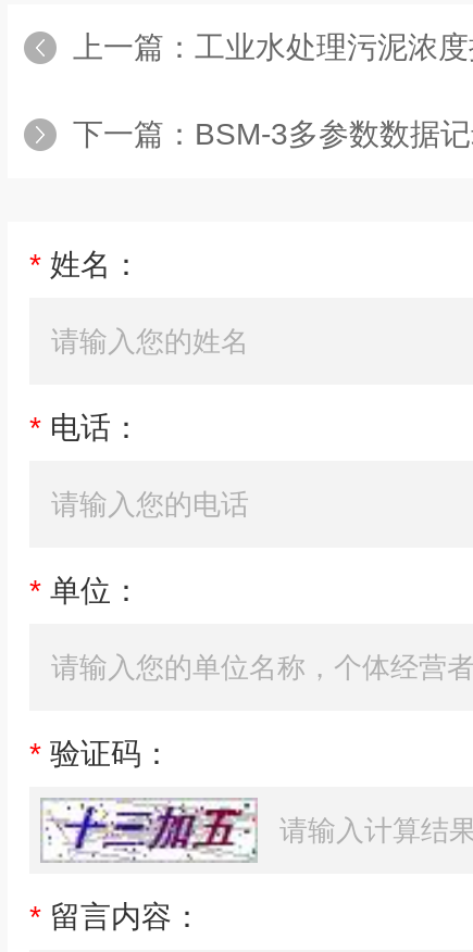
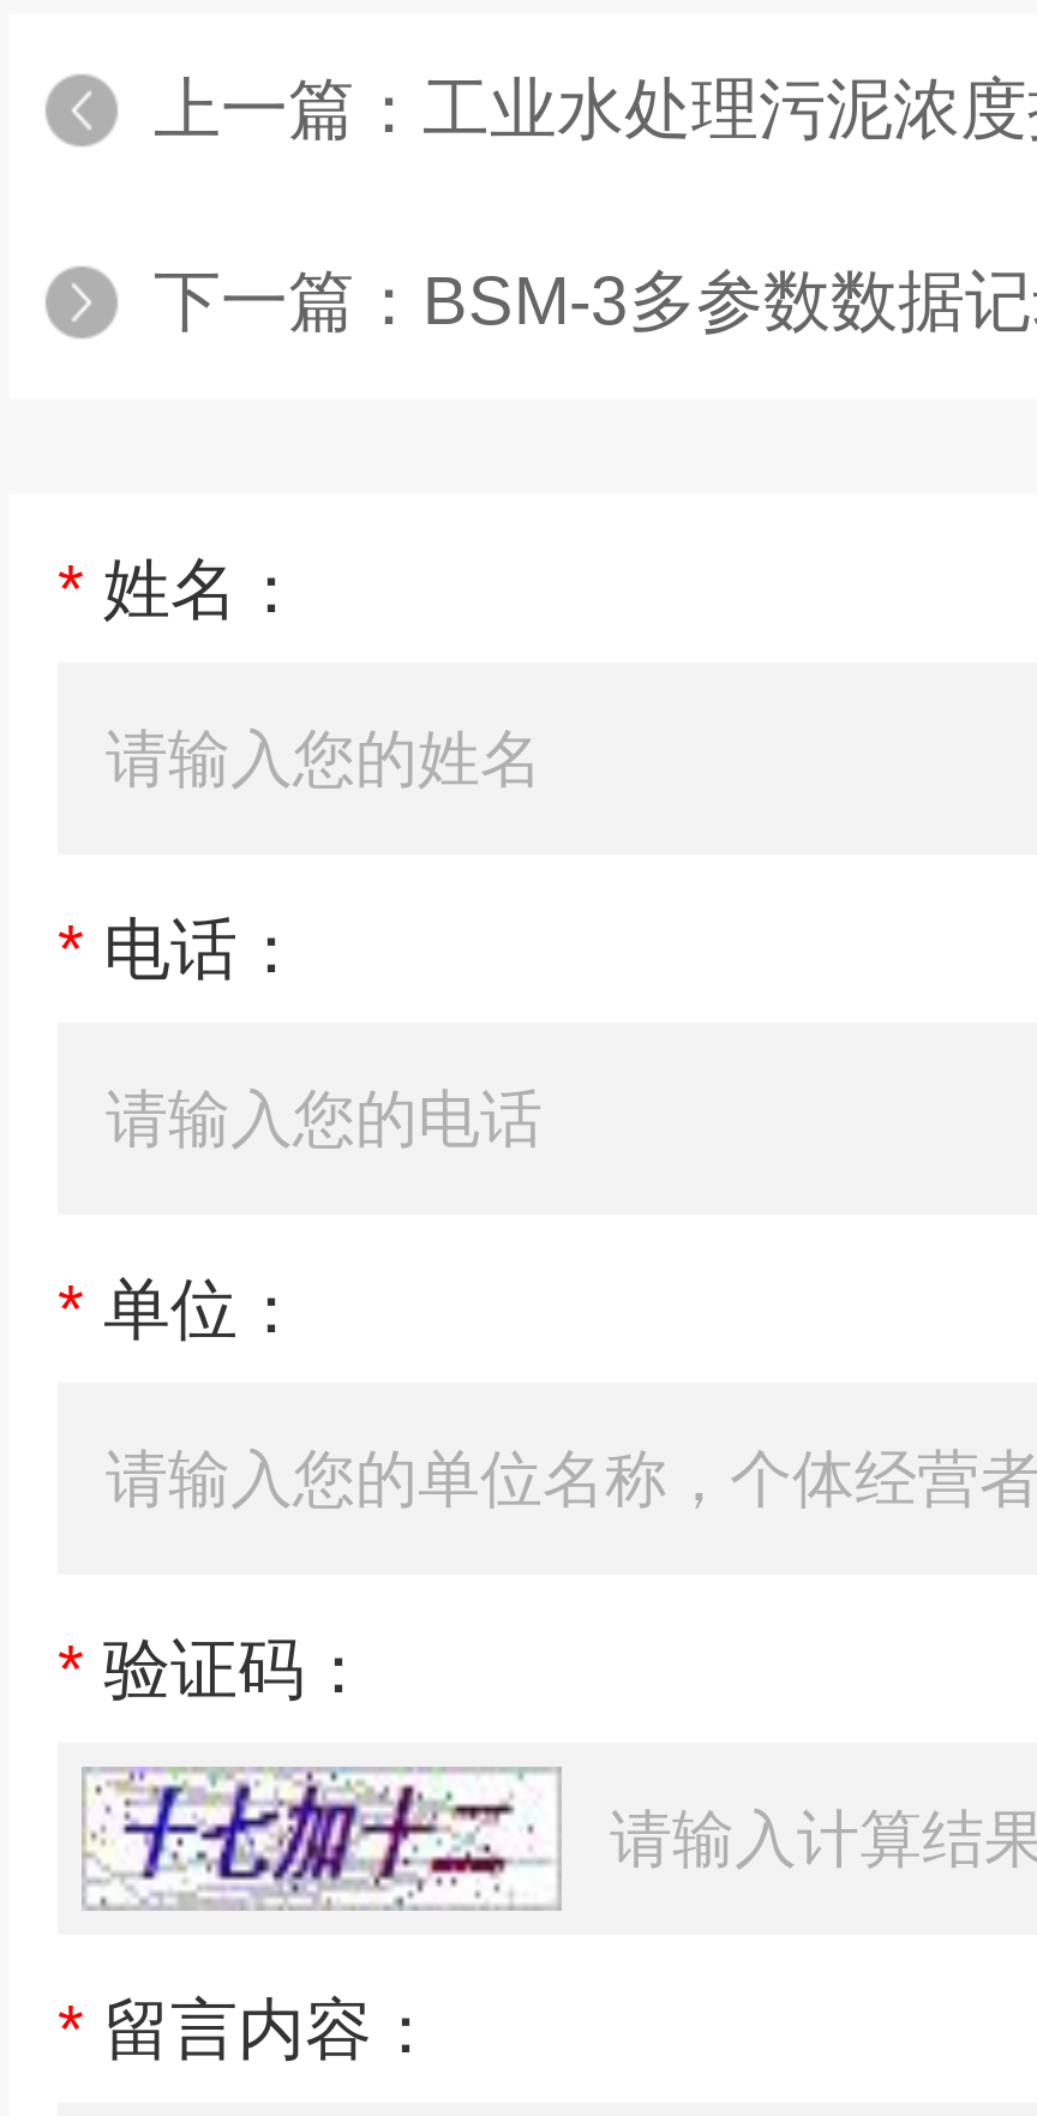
[40,798,258,862] [image] -> [82,1764,562,1908] [image]

